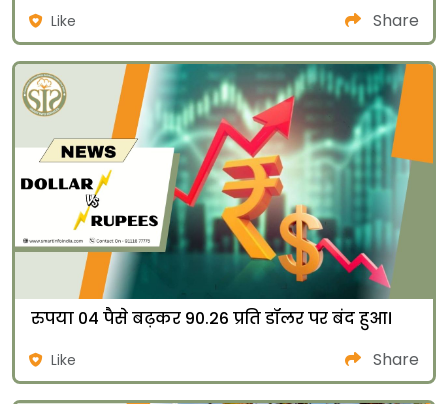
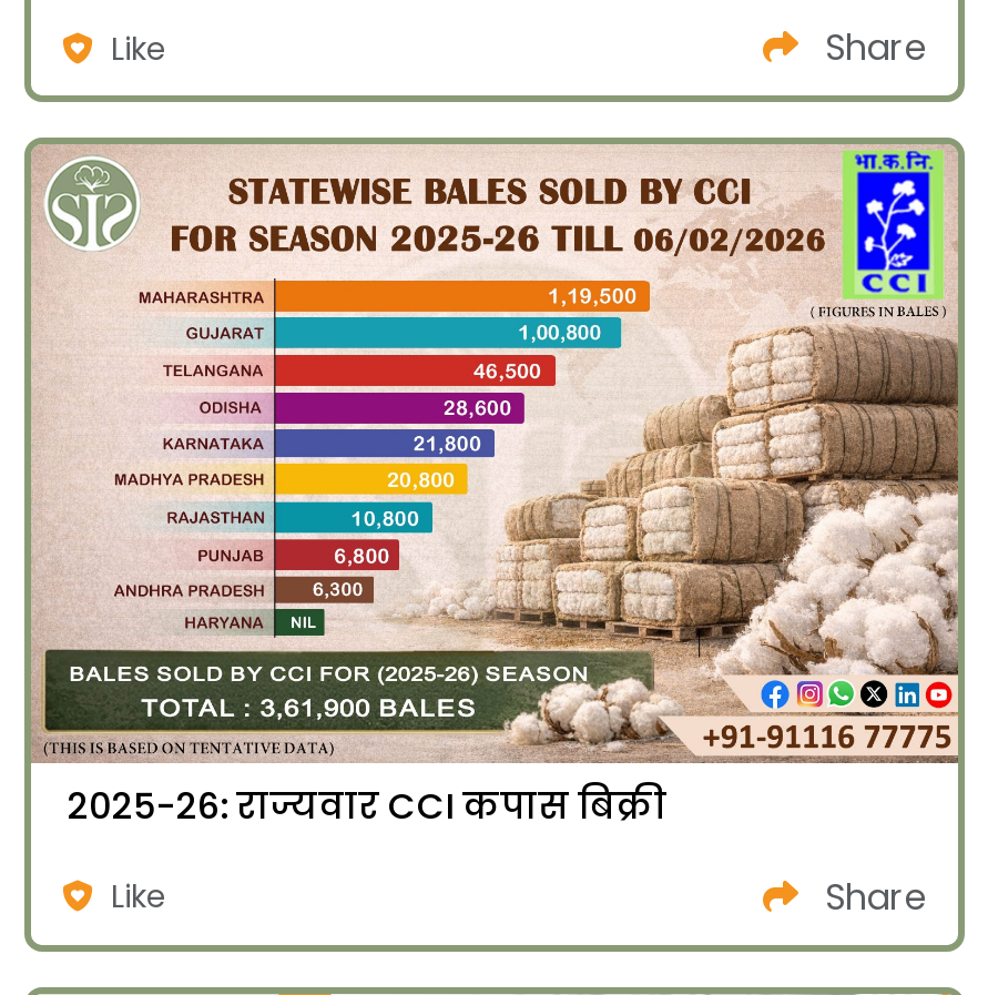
[15,63,434,330] [image] | रुपया 04 पैसे बढ़कर 90.26 प्रति डॉलर पर बंद हुआ। -> [33,142,958,832] [image] | 2025-26: राज्यवार CCI कपास बिक्री

